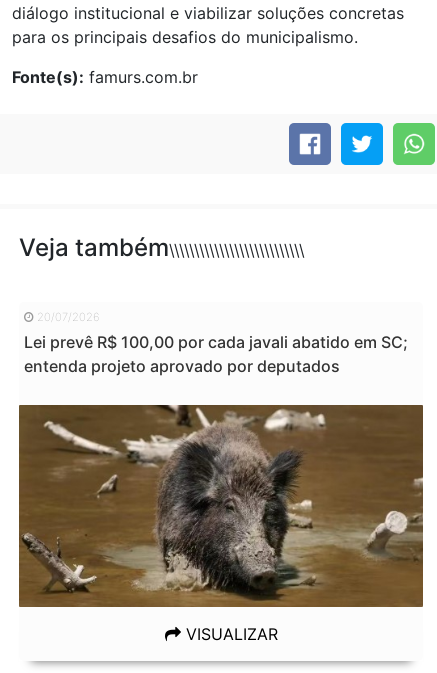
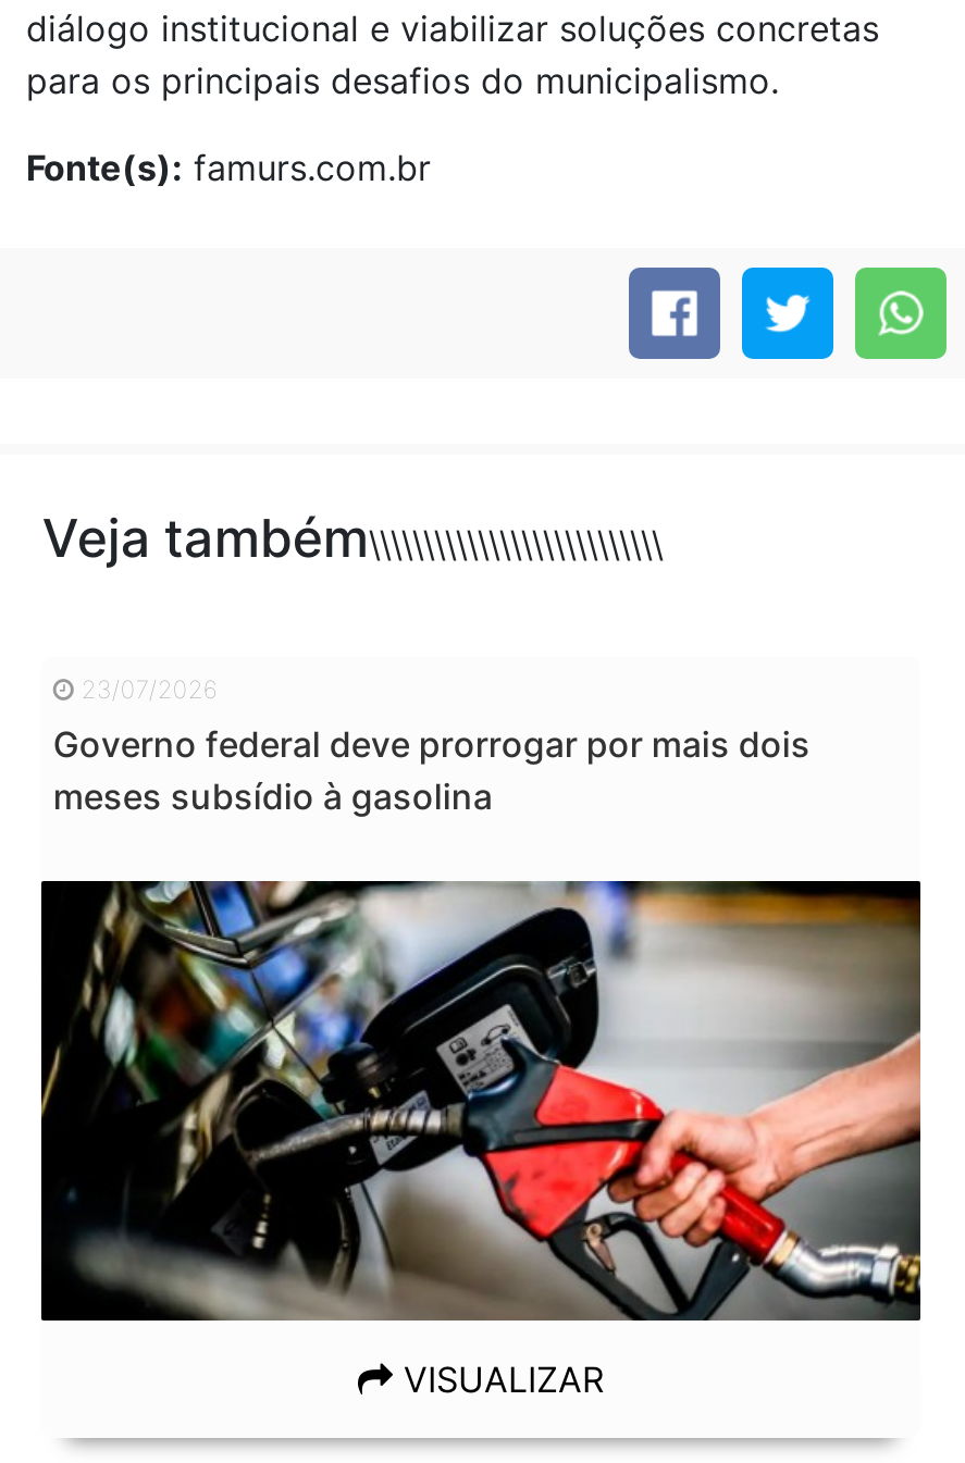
[24,310,408,376] 20/07/2026 | Lei prevê R$ 100,00 por cada javali abatido em SC; | entenda projeto aprovado por deputados -> [53,675,810,818] 23/07/2026 | Governo federal deve prorrogar por mais dois | meses subsídio à gasolina
[18,404,424,608] [image] -> [39,879,923,1323] [image]

